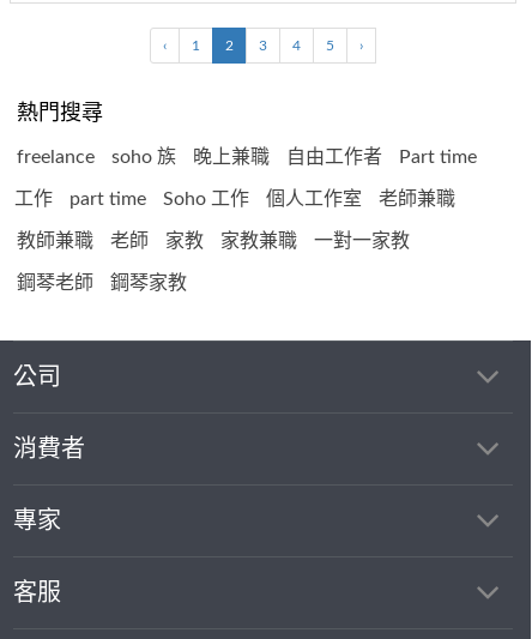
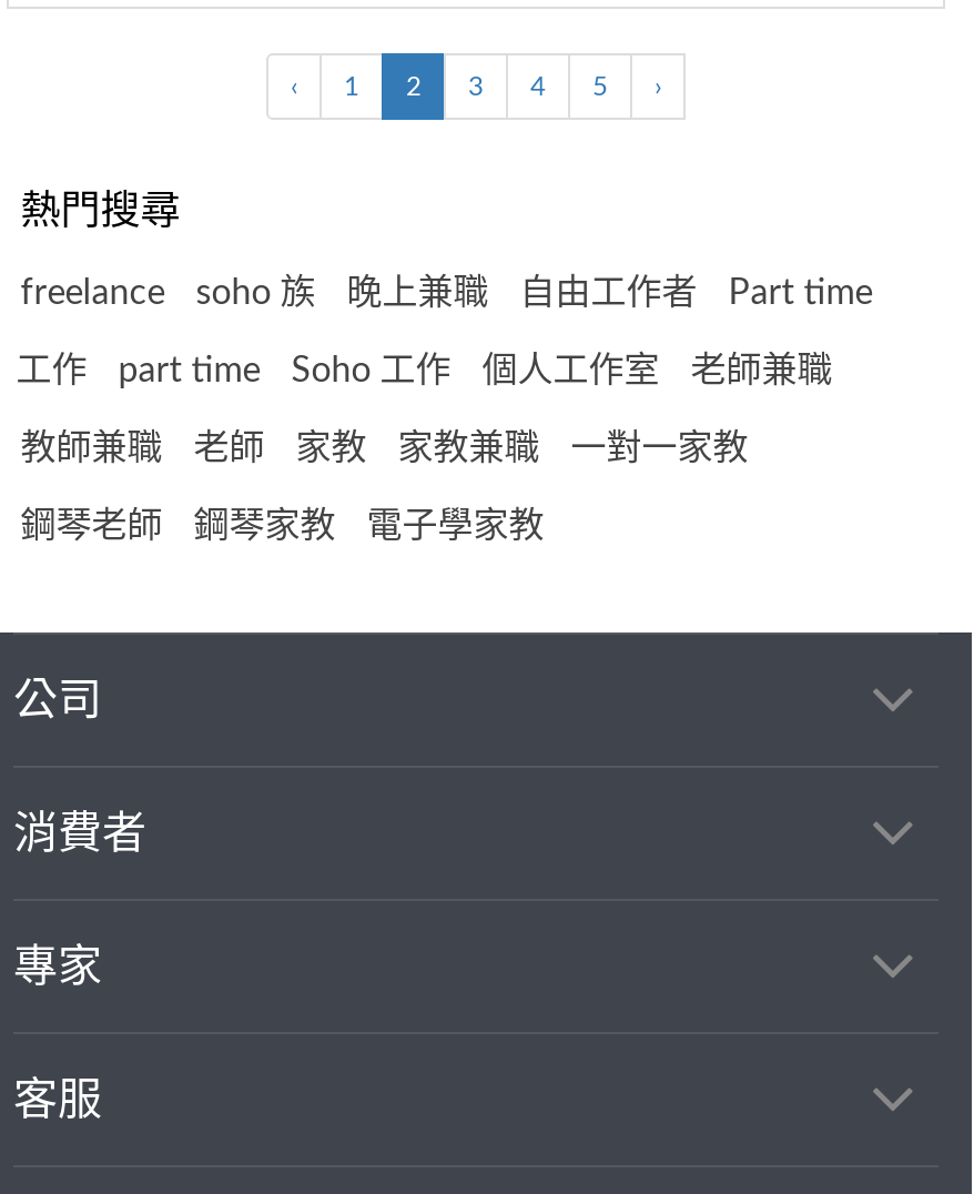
none -> [367,507,544,543] 電子學家教

